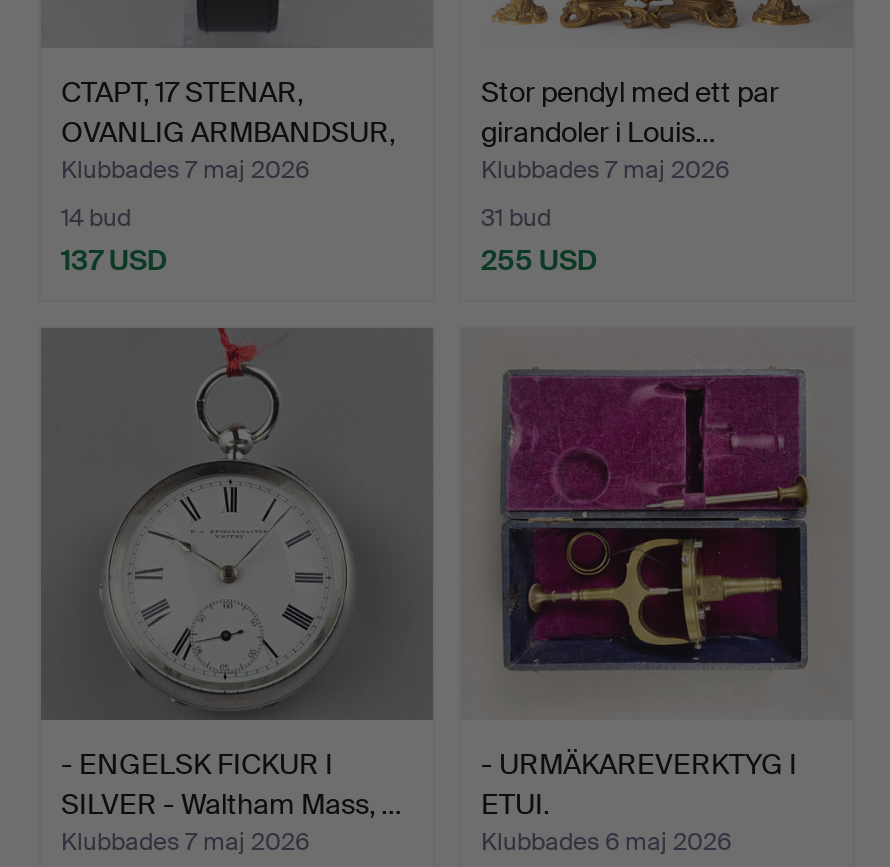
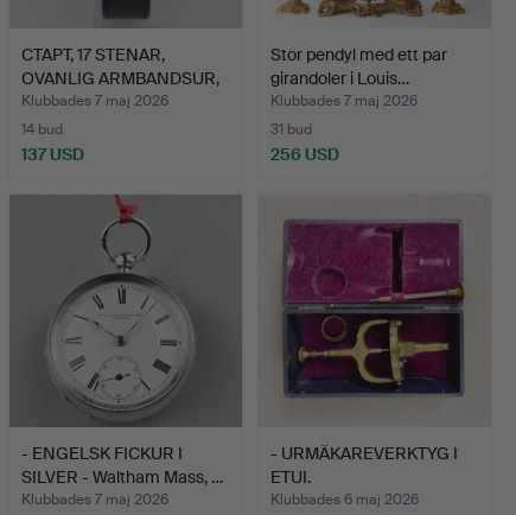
[481,242,597,278] 255 USD -> [270,143,339,165] 256 USD

